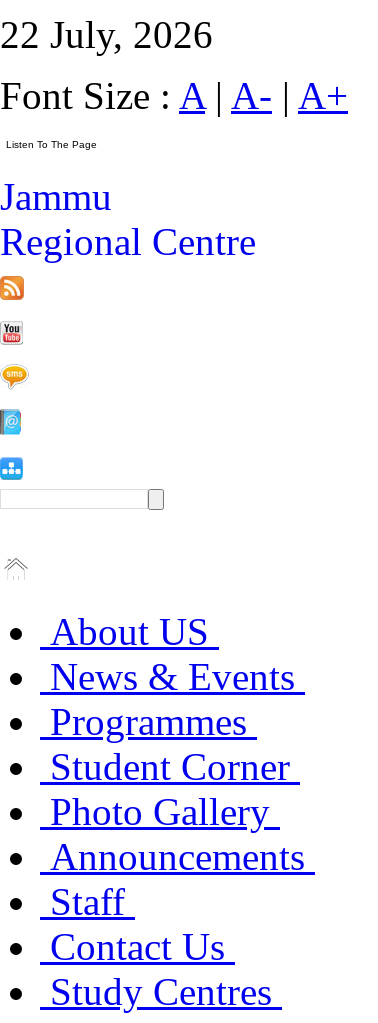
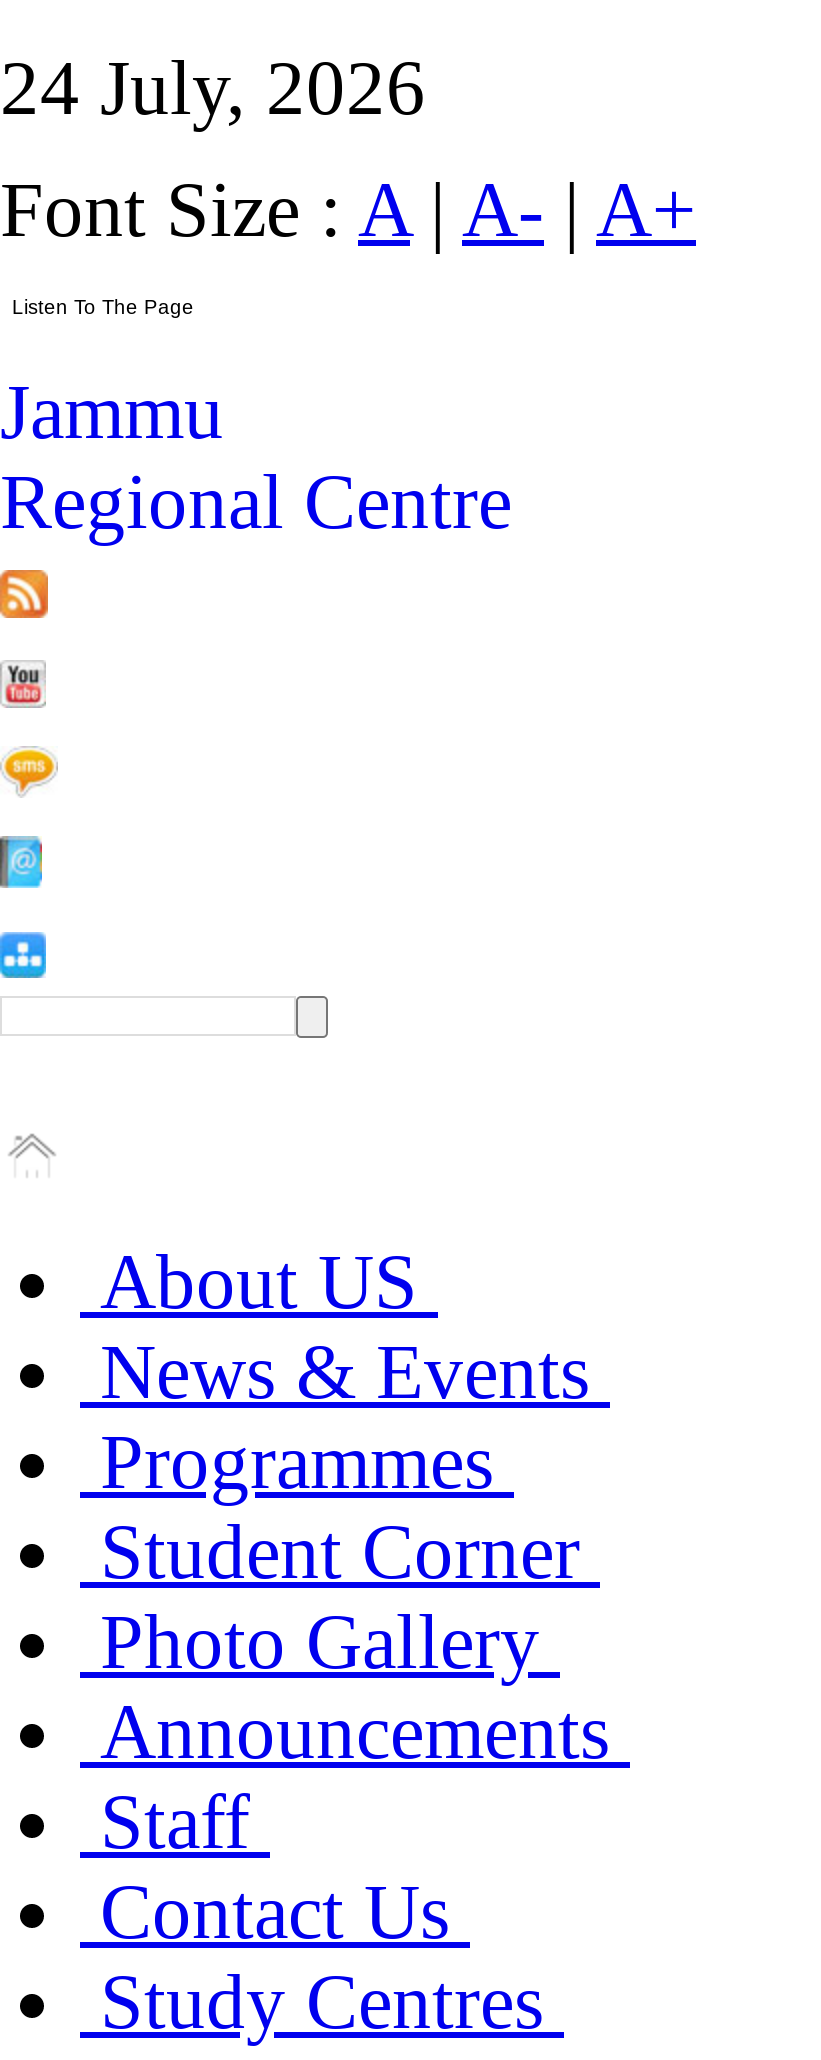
[0,13,213,56] 22 July, 2026 -> [0,44,426,130] 24 July, 2026

